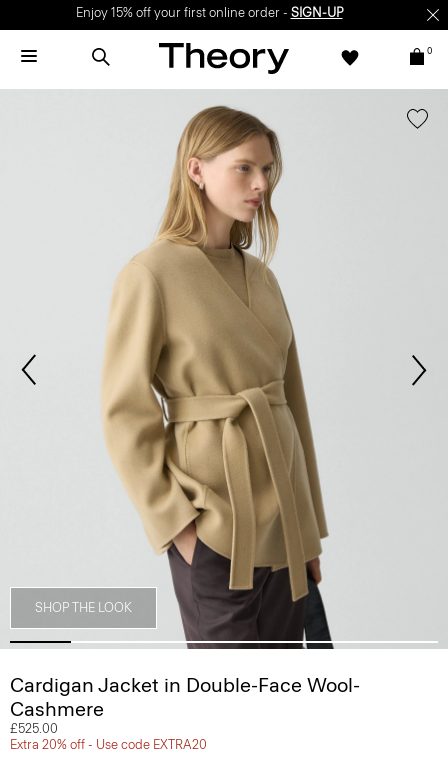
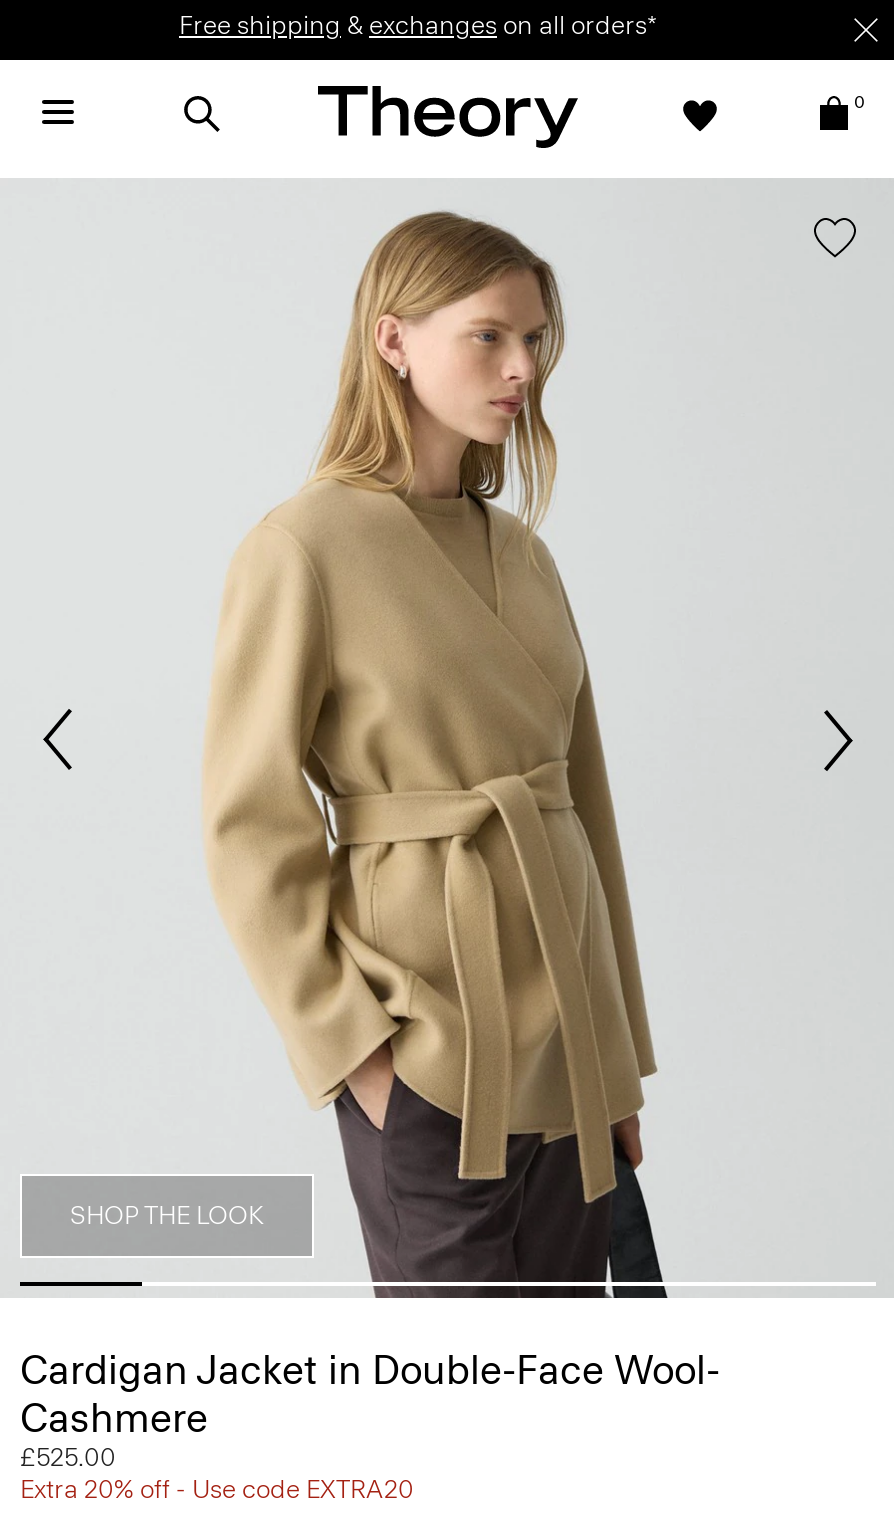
[75,5,342,20] Enjoy 15% off your first online order - SIGN-UP -> [179,10,657,40] Free shipping & exchanges on all orders*

